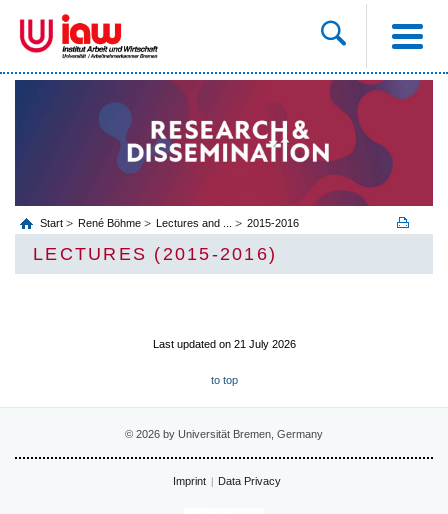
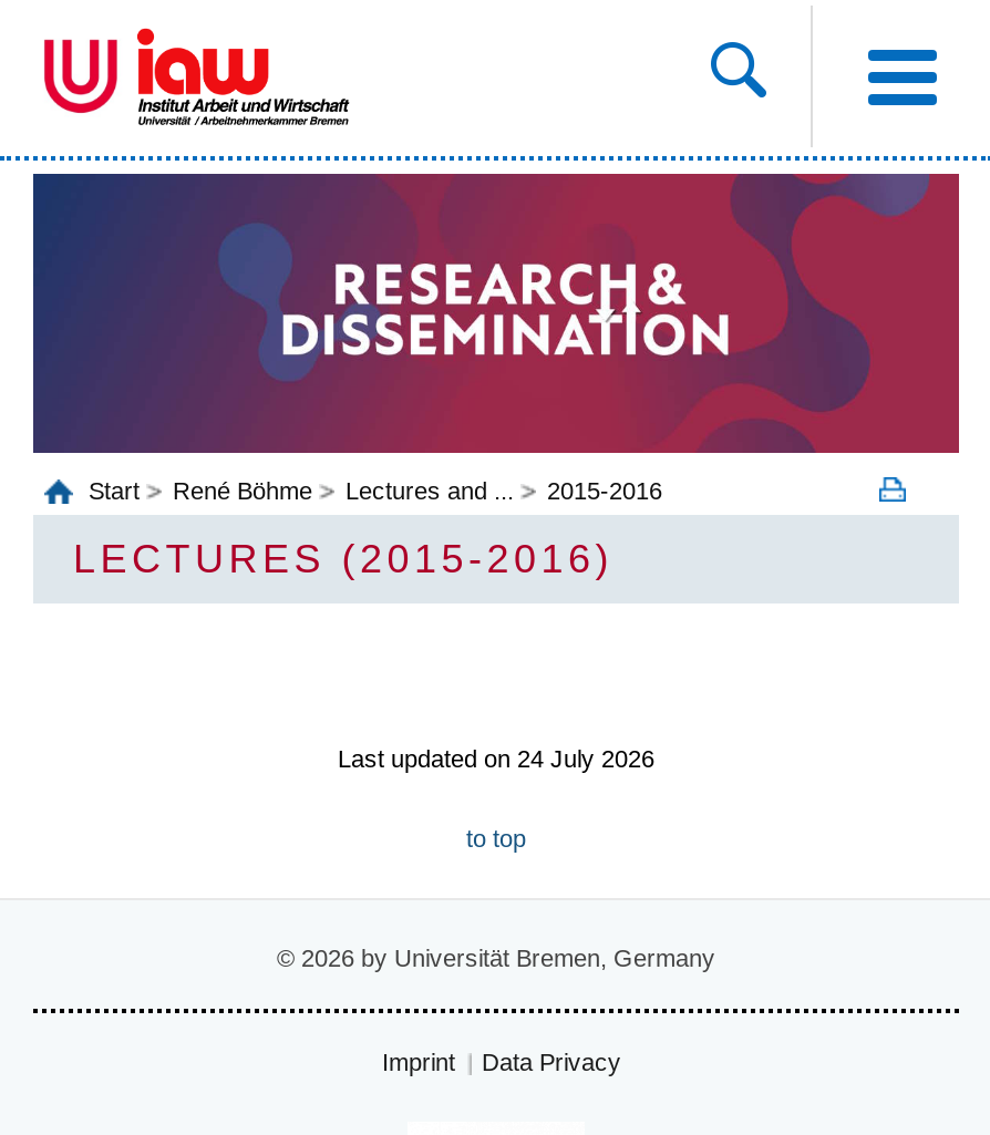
[152,338,295,350] Last updated on 21 July 2026 -> [338,745,654,771] Last updated on 24 July 2026

